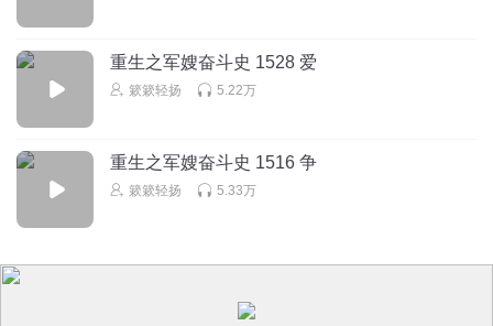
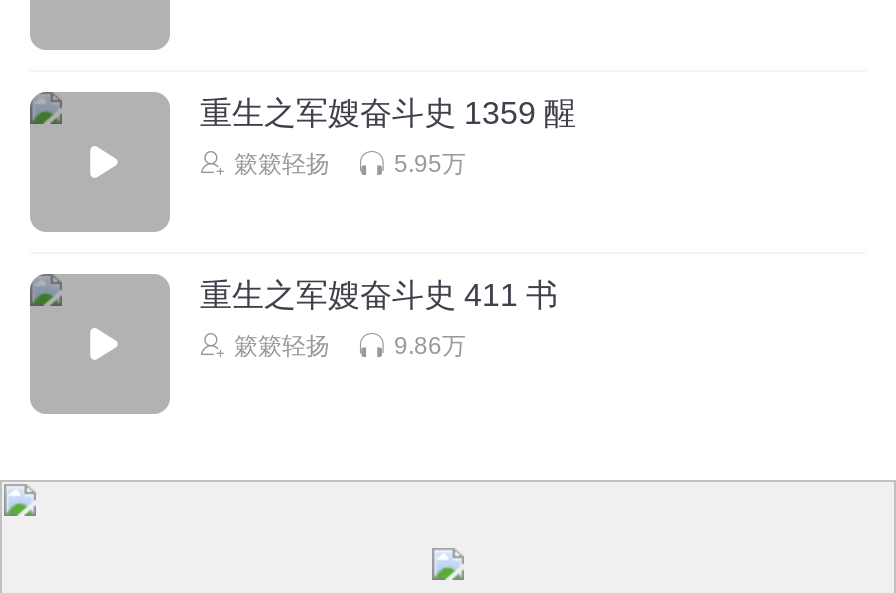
[110,52,317,71] 重生之军嫂奋斗史 1528 爱 -> [200,95,576,129] 重生之军嫂奋斗史 1359 醒
[217,82,256,97] 5.22万 -> [394,149,466,177] 5.95万
[110,153,317,171] 重生之军嫂奋斗史 1516 争 -> [200,277,558,311] 重生之军嫂奋斗史 411 书
[217,182,256,198] 5.33万 -> [394,331,466,359] 9.86万

